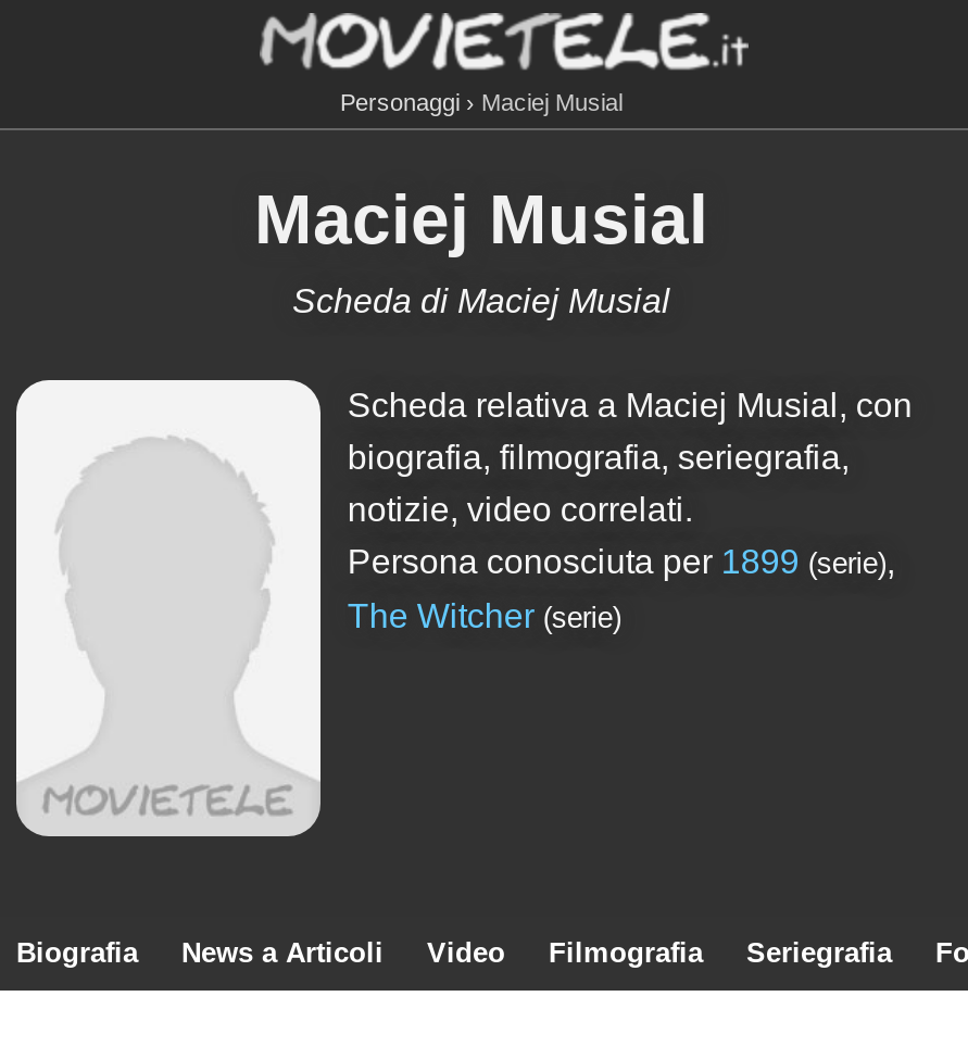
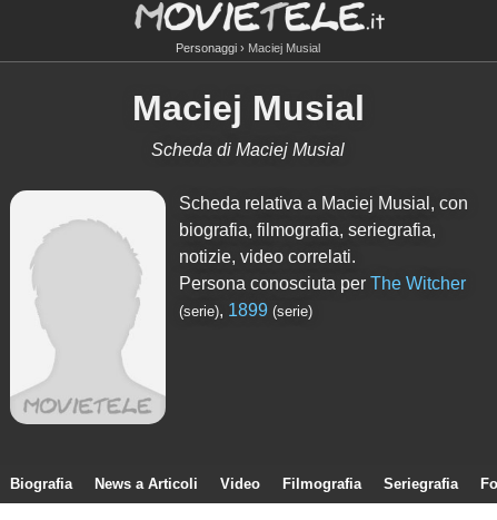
[347,543,895,580] Persona conosciuta per 1899 (serie), -> [179,274,466,293] Persona conosciuta per The Witcher
[347,597,621,634] The Witcher (serie) -> [179,301,313,320] (serie), 1899 (serie)

